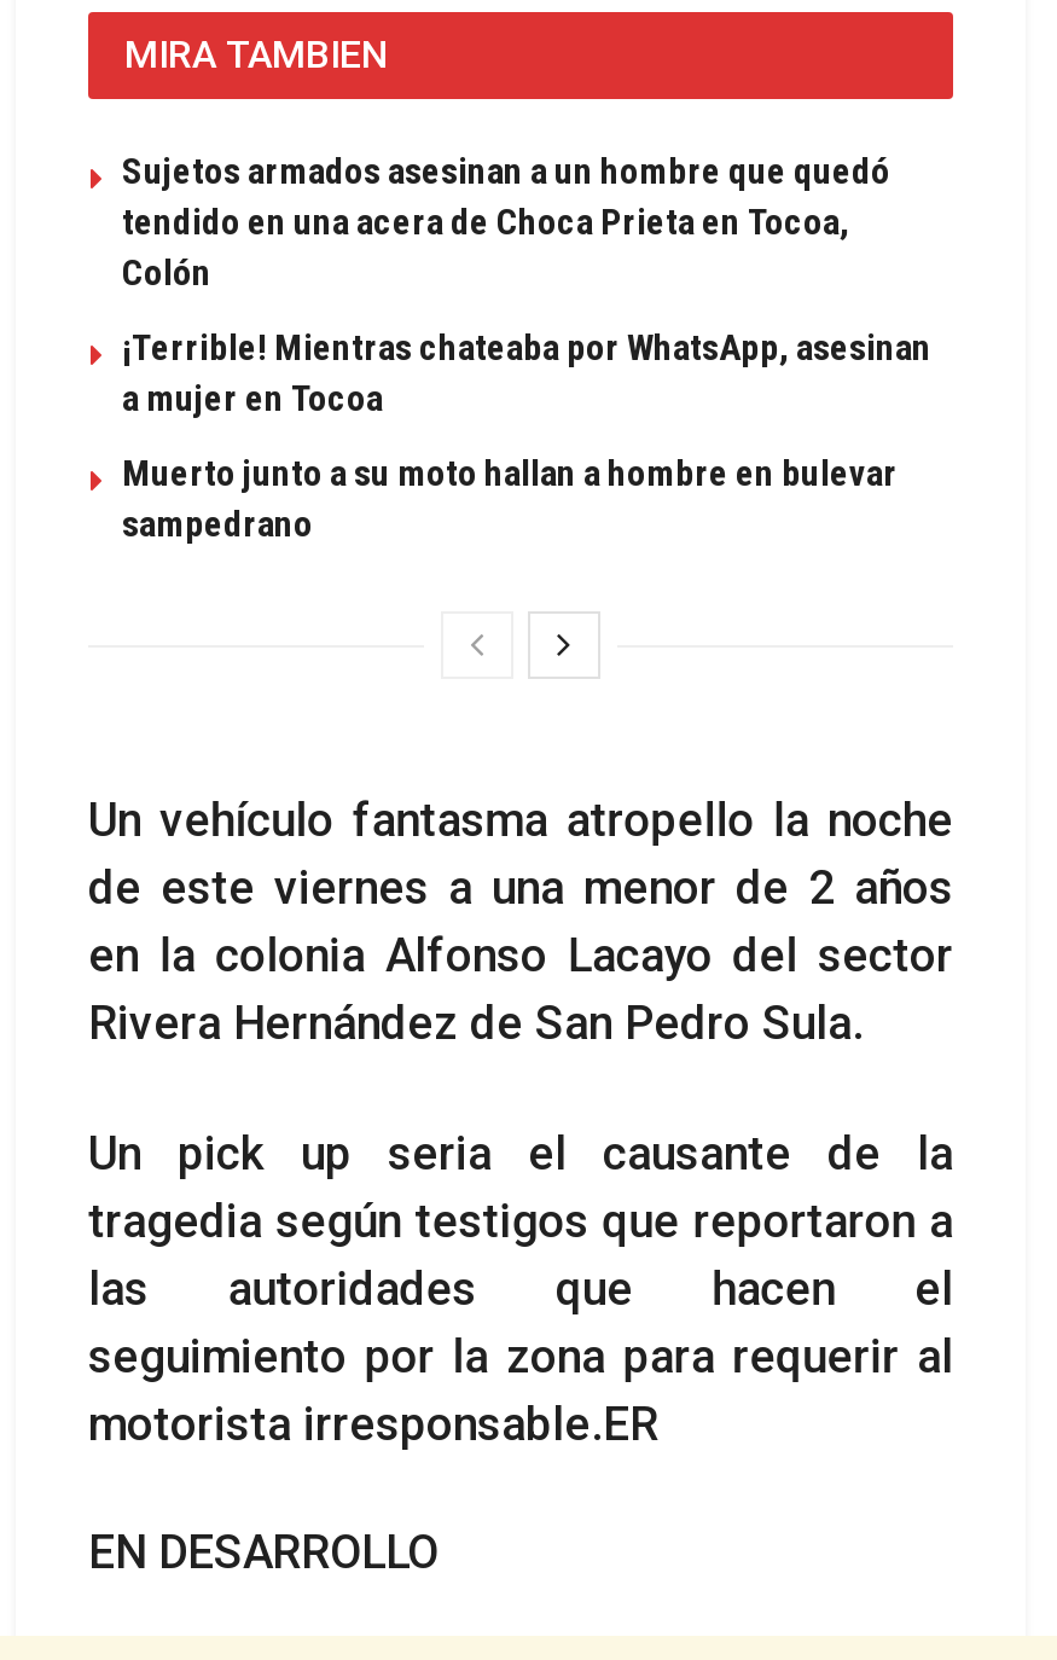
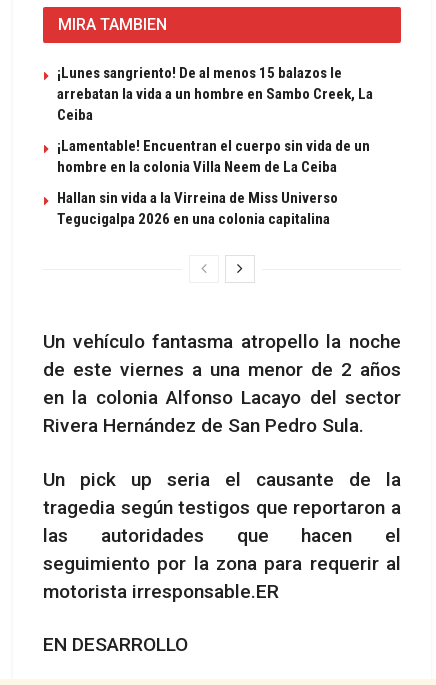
[122,149,890,294] Sujetos armados asesinan a un hombre que quedó | tendido en una acera de Choca Prieta en Tocoa, | Colón -> [57,64,373,124] ¡Lunes sangriento! De al menos 15 balazos le | arrebatan la vida a un hombre en Sambo Creek, La | Ceiba
[122,326,931,420] ¡Terrible! Mientras chateaba por WhatsApp, asesinan | a mujer en Tocoa -> [57,137,370,176] ¡Lamentable! Encuentran el cuerpo sin vida de un | hombre en la colonia Villa Neem de La Ceiba
[122,451,898,546] Muerto junto a su moto hallan a hombre en bulevar | sampedrano -> [57,189,338,228] Hallan sin vida a la Virreina de Miss Universo | Tegucigalpa 2026 en una colonia capitalina

